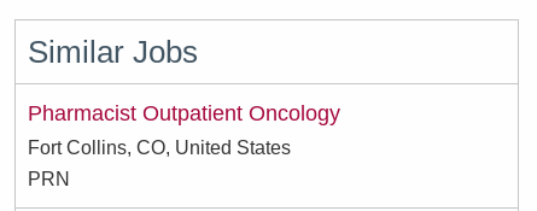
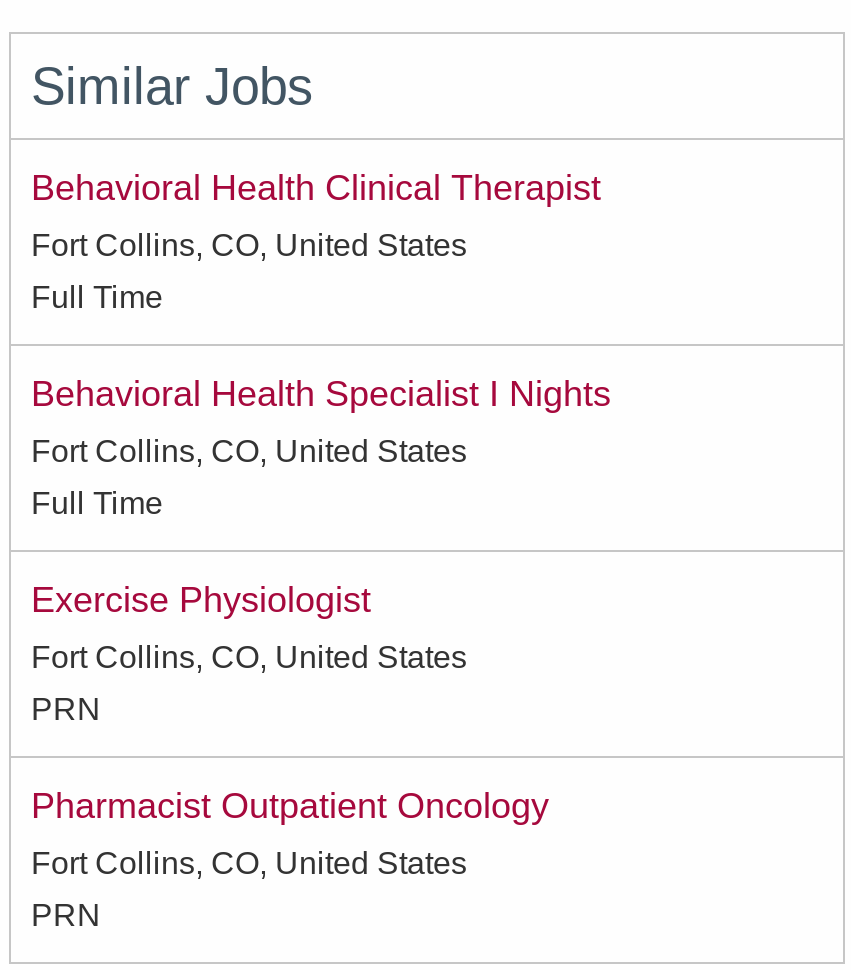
none -> [31,167,611,725] Behavioral Health Clinical Therapist | Fort Collins, CO, United States | Full Time | Behavioral Health Specialist I Nights | Fort Collins, CO, United States | Full Time | Exercise Physiologist | Fort Collins, CO, United States | PRN

